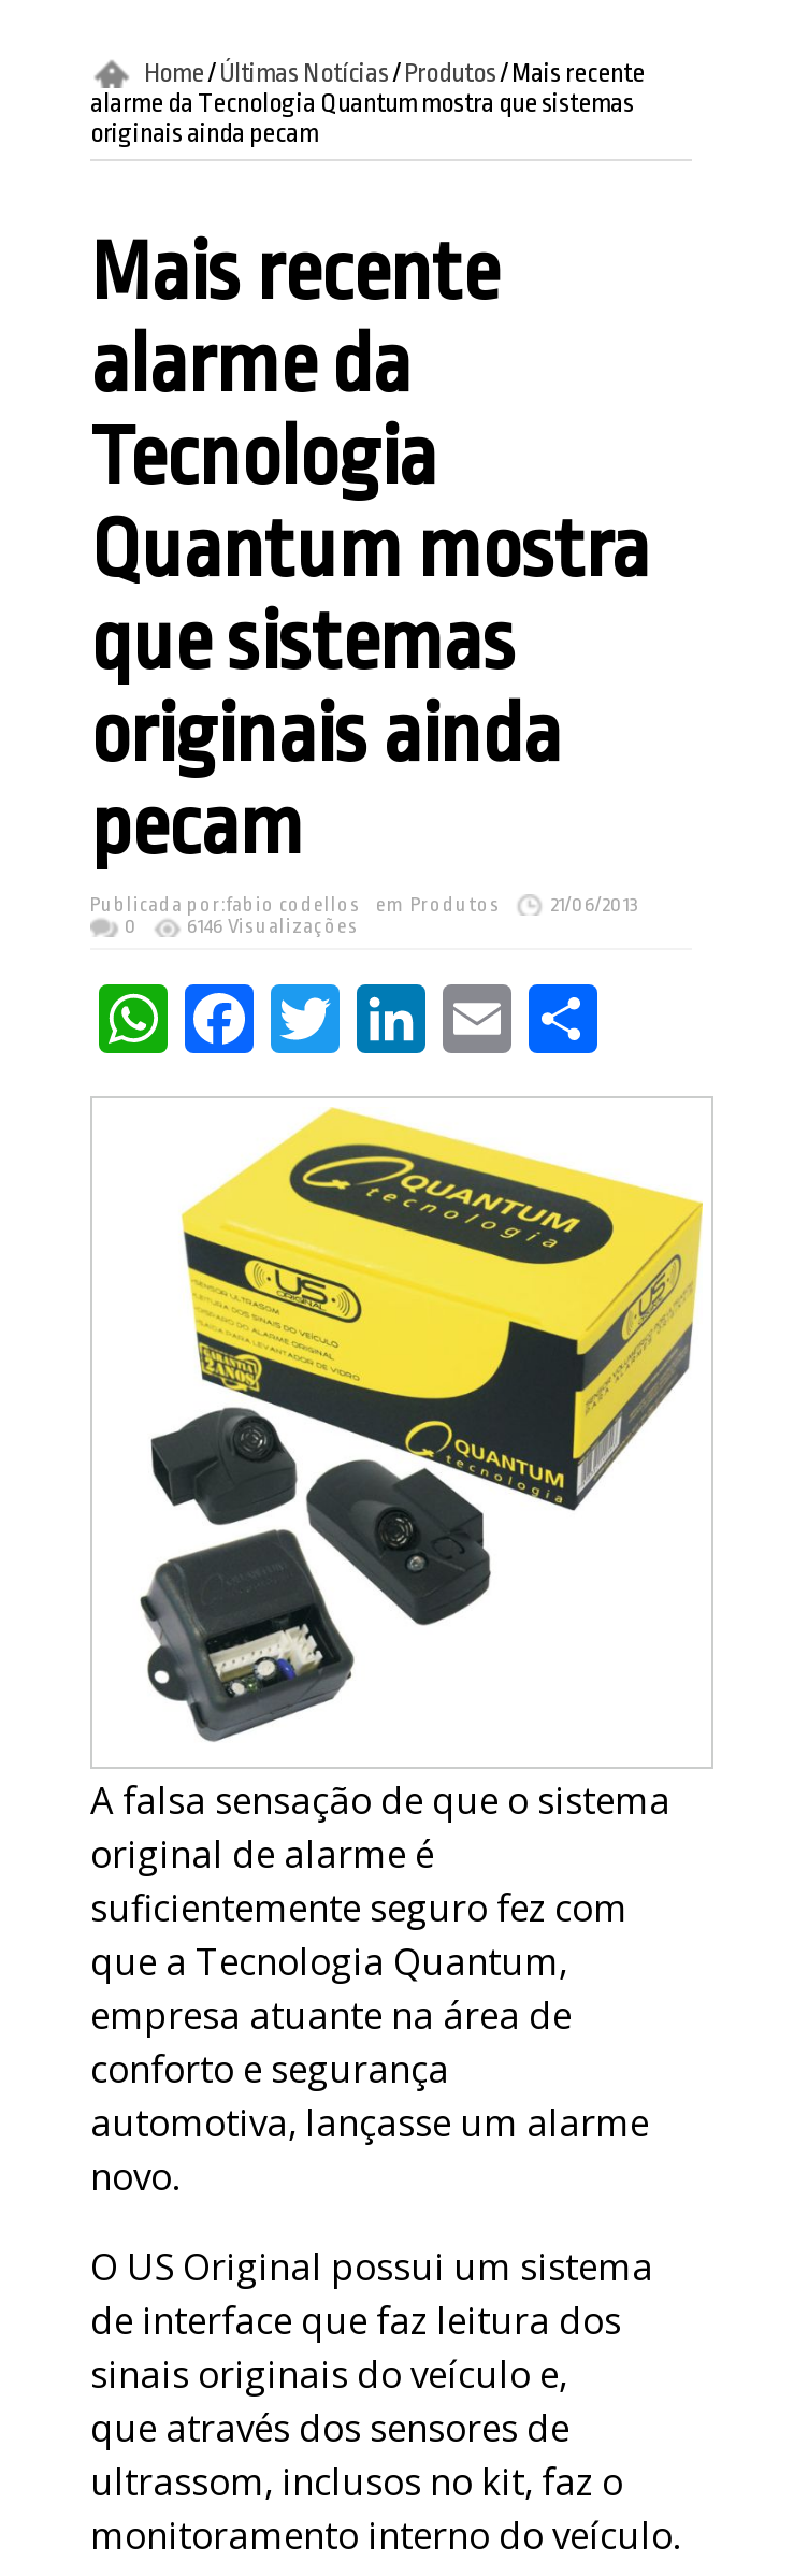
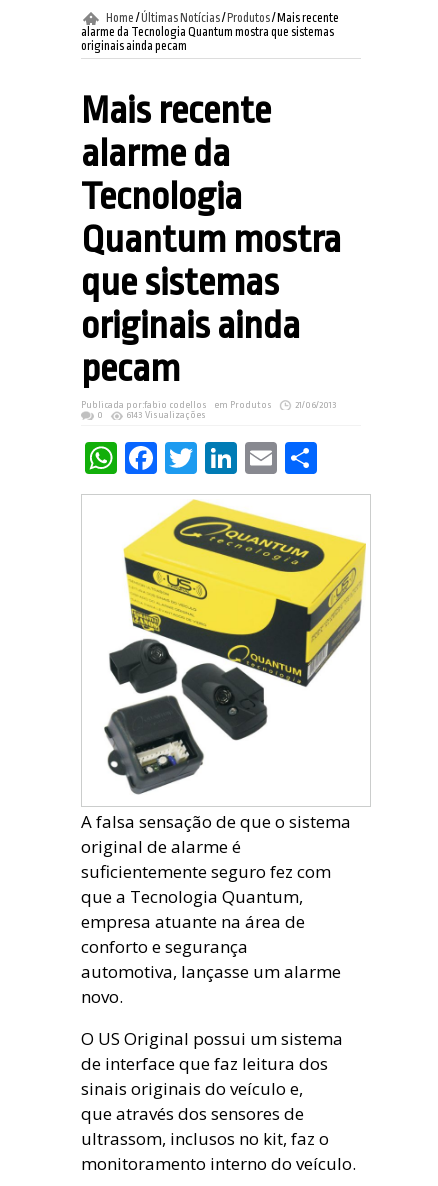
[187,916,359,937] 6146 Visualizações -> [126,410,206,420] 6143 Visualizações

